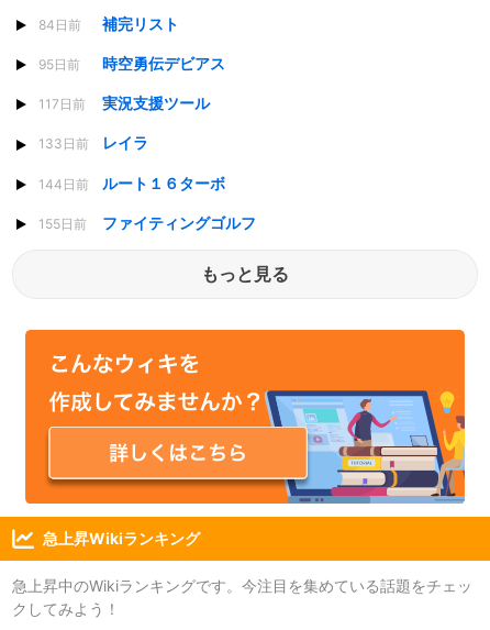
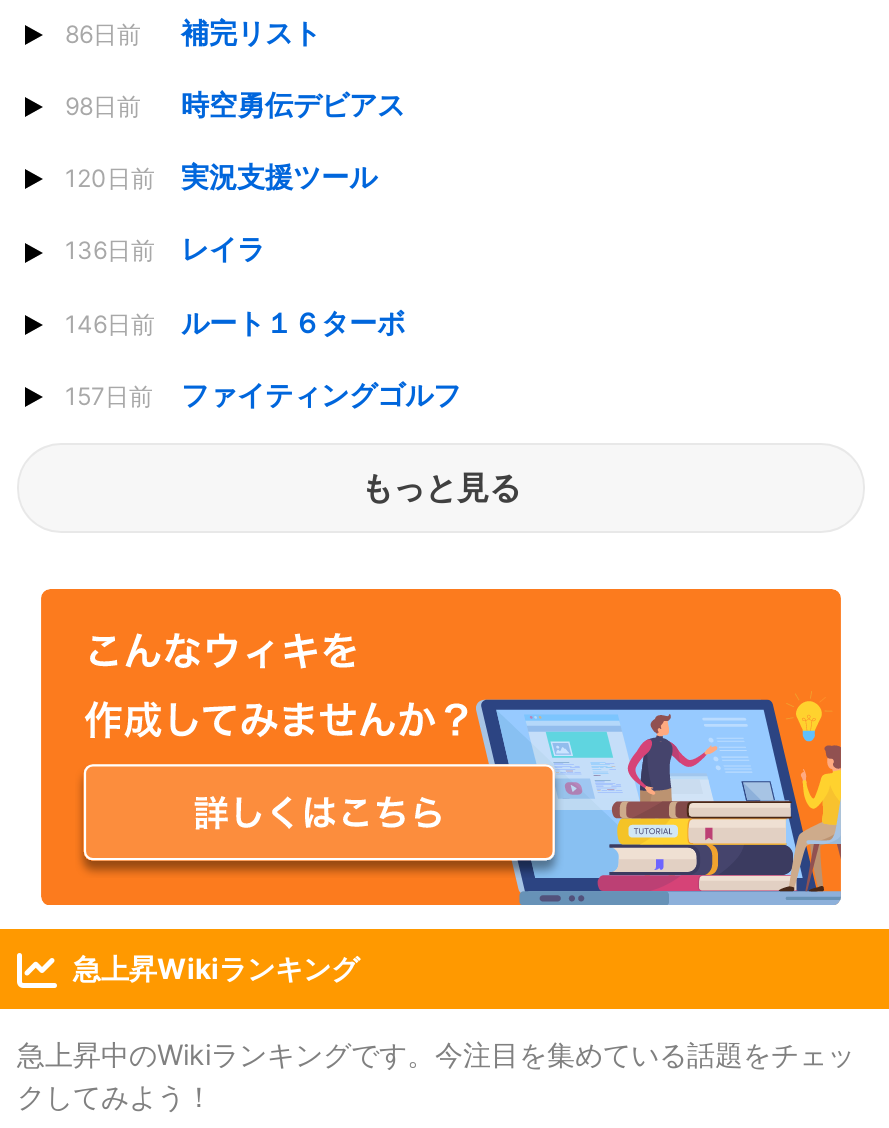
[38,14,179,33] 84日前 補完リスト -> [65,15,321,49] 86日前 補完リスト
[38,54,225,72] 95日前 時空勇伝デビアス -> [65,87,405,121] 98日前 時空勇伝デビアス
[38,94,210,112] 117日前 実況支援ツール -> [65,159,377,193] 120日前 実況支援ツール
[38,133,148,152] 133日前 レイラ -> [65,232,265,266] 136日前 レイラ
[38,173,225,192] 144日前 ルート１６ターボ -> [65,304,405,338] 146日前 ルート１６ターボ
[38,213,256,232] 155日前 ファイティングゴルフ -> [65,376,461,410] 157日前 ファイティングゴルフ

